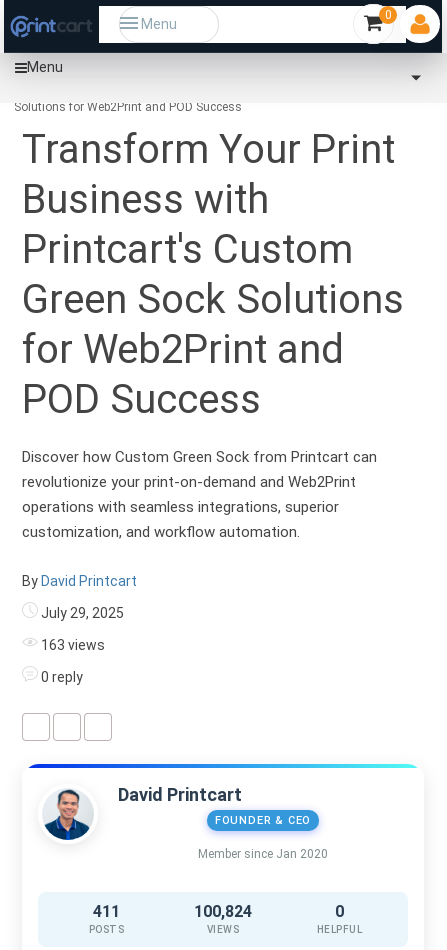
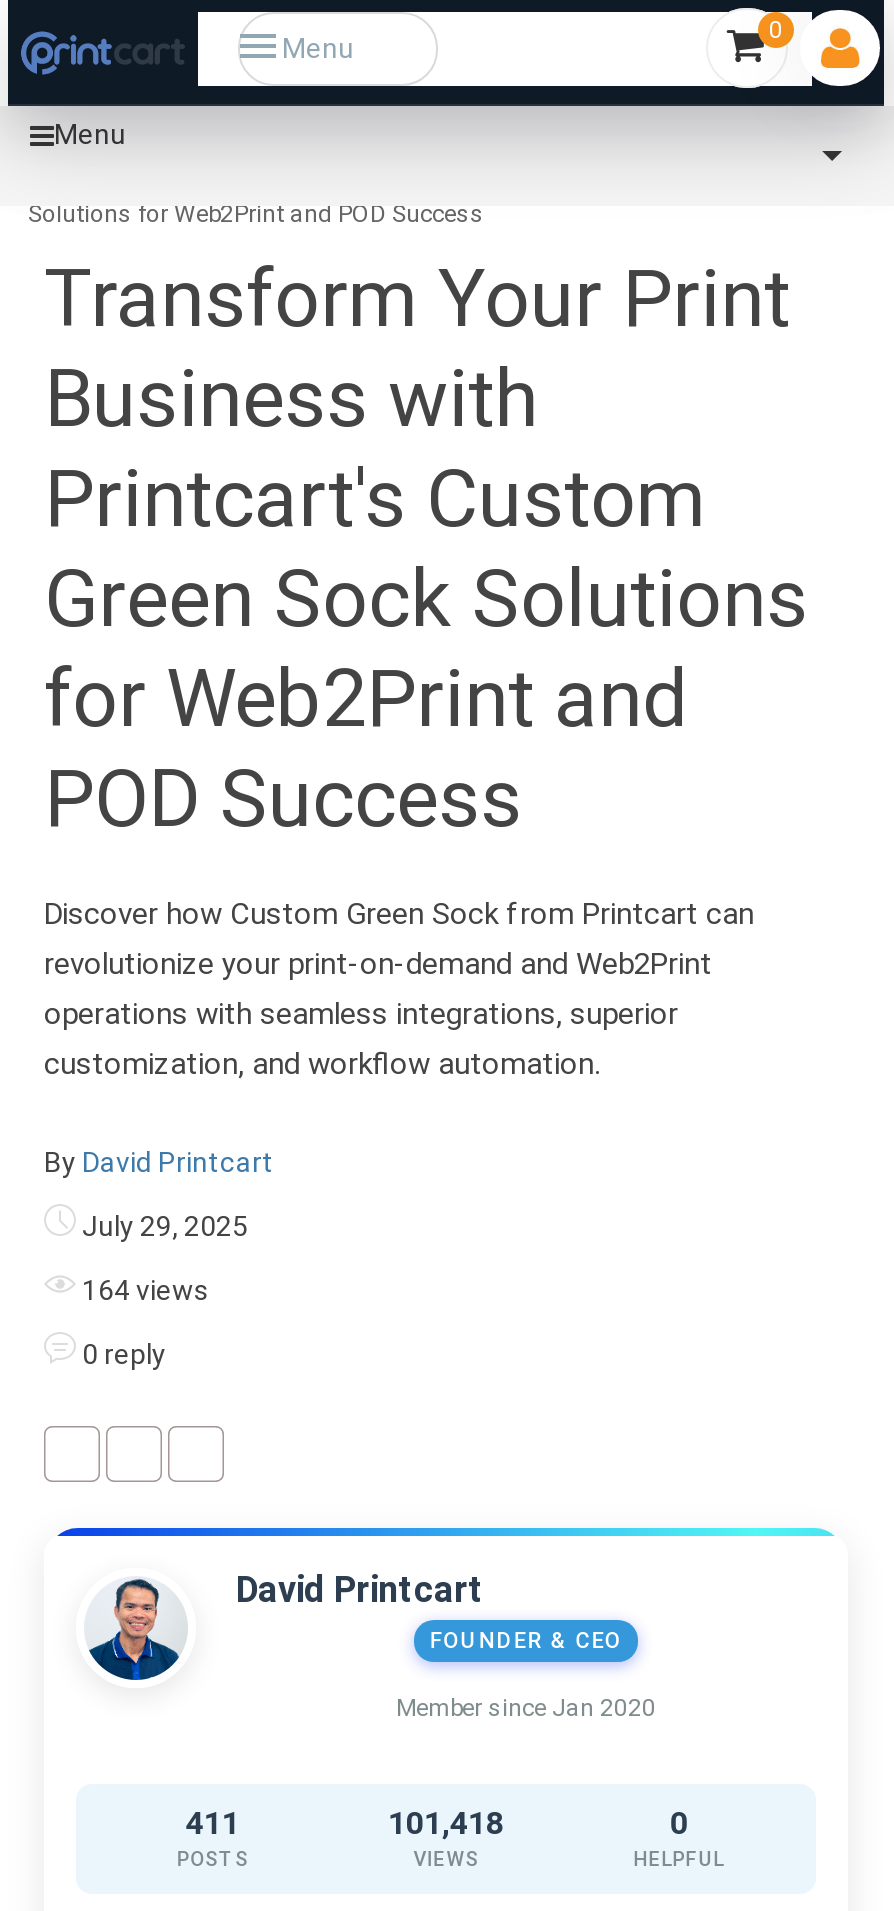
[38,637,105,653] 163 views -> [76,1274,210,1306] 164 views
[194,902,252,921] 100,824 -> [388,1804,504,1842] 101,418

